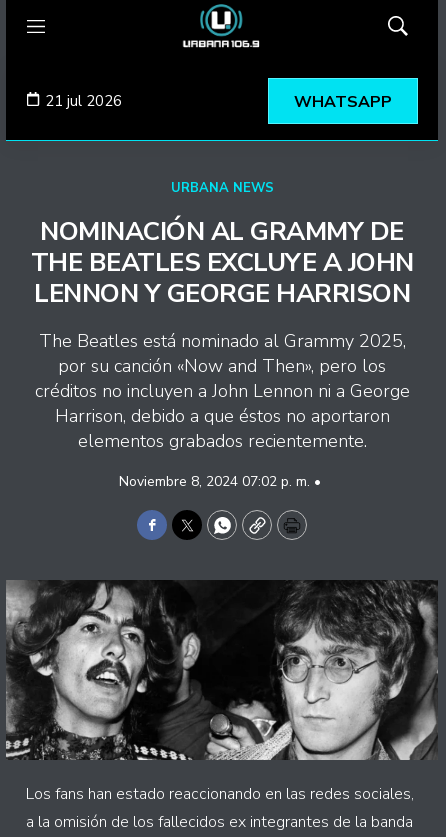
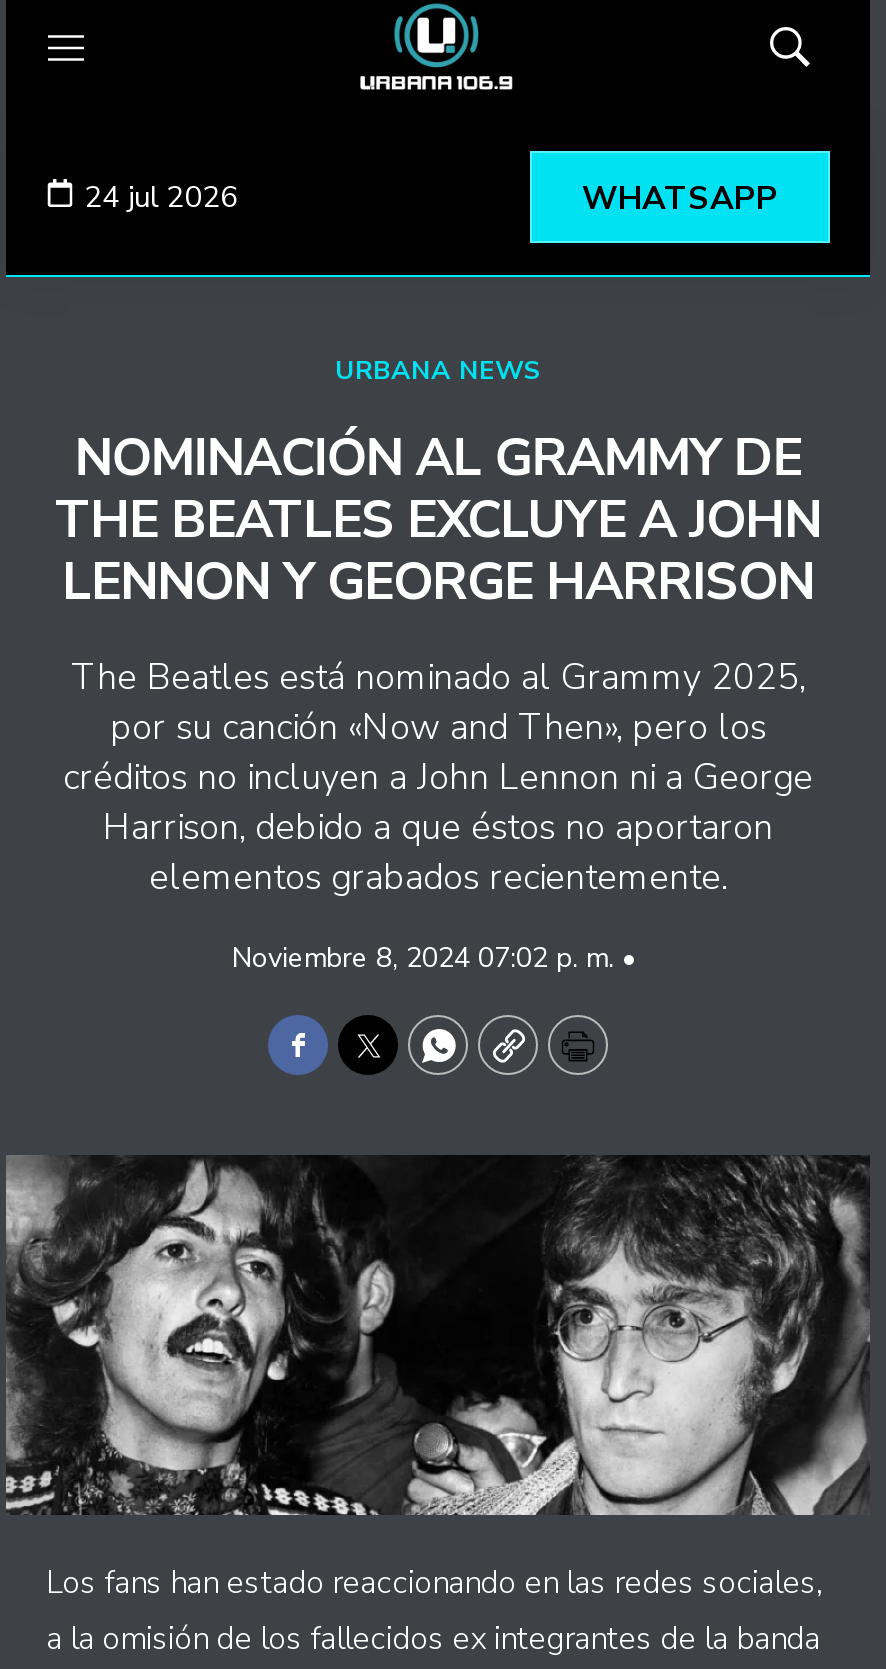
[45,91,122,111] 21 jul 2026 -> [84,176,238,216] 24 jul 2026

